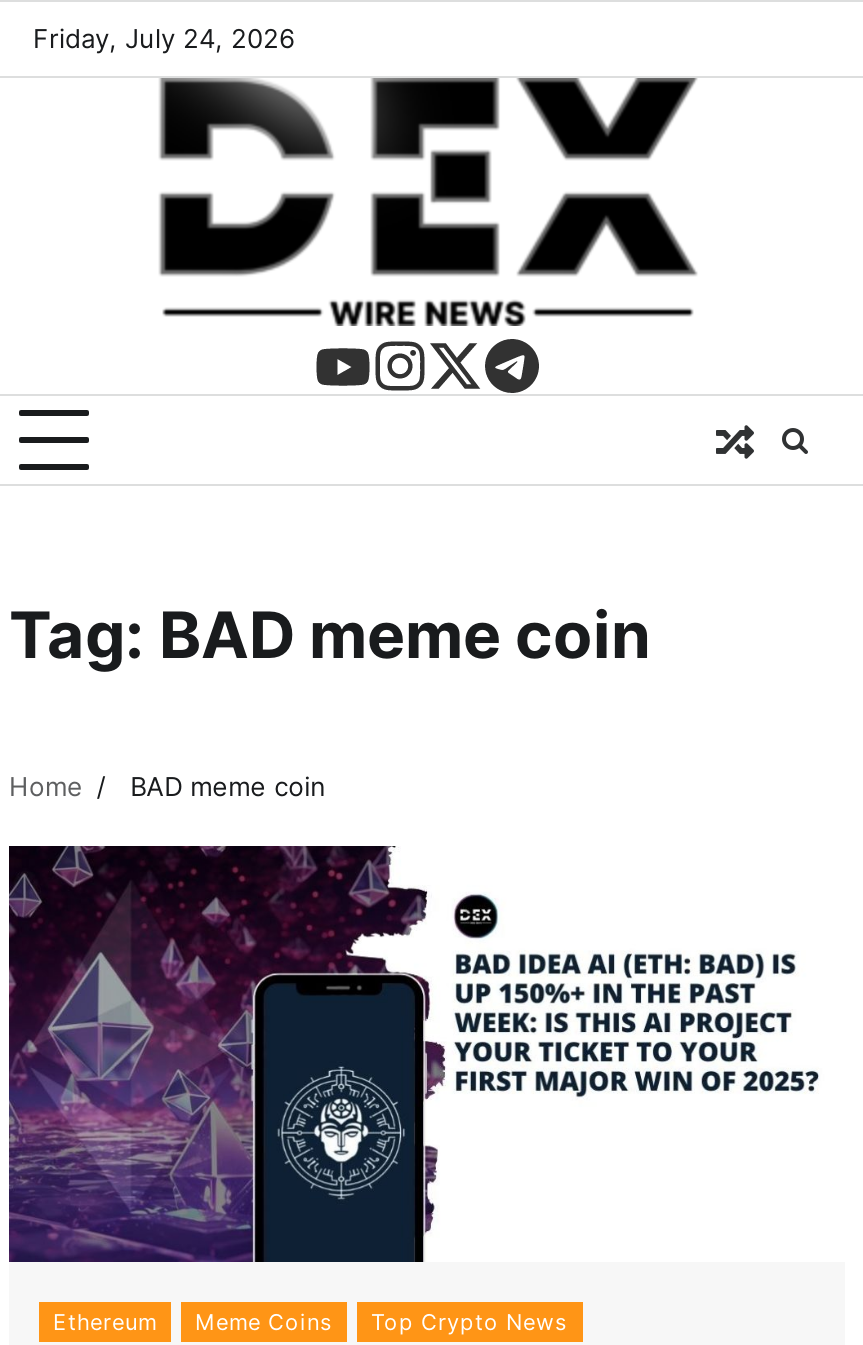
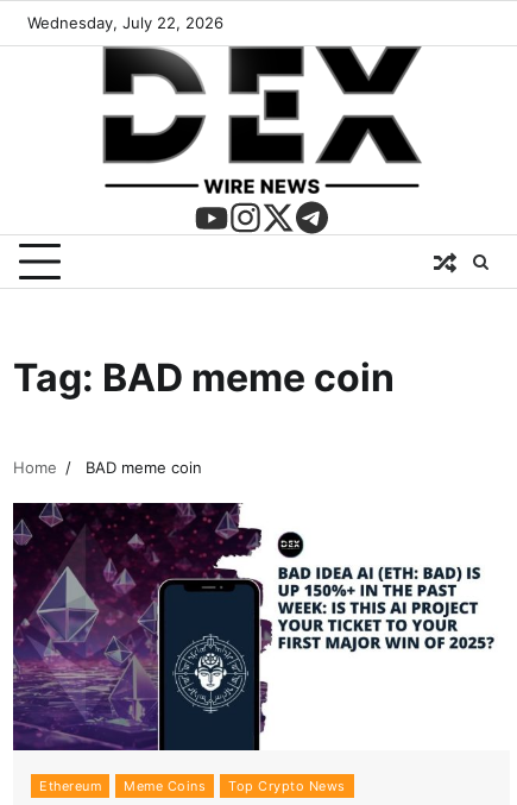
[33,22,295,54] Friday, July 24, 2026 -> [27,13,223,32] Wednesday, July 22, 2026

